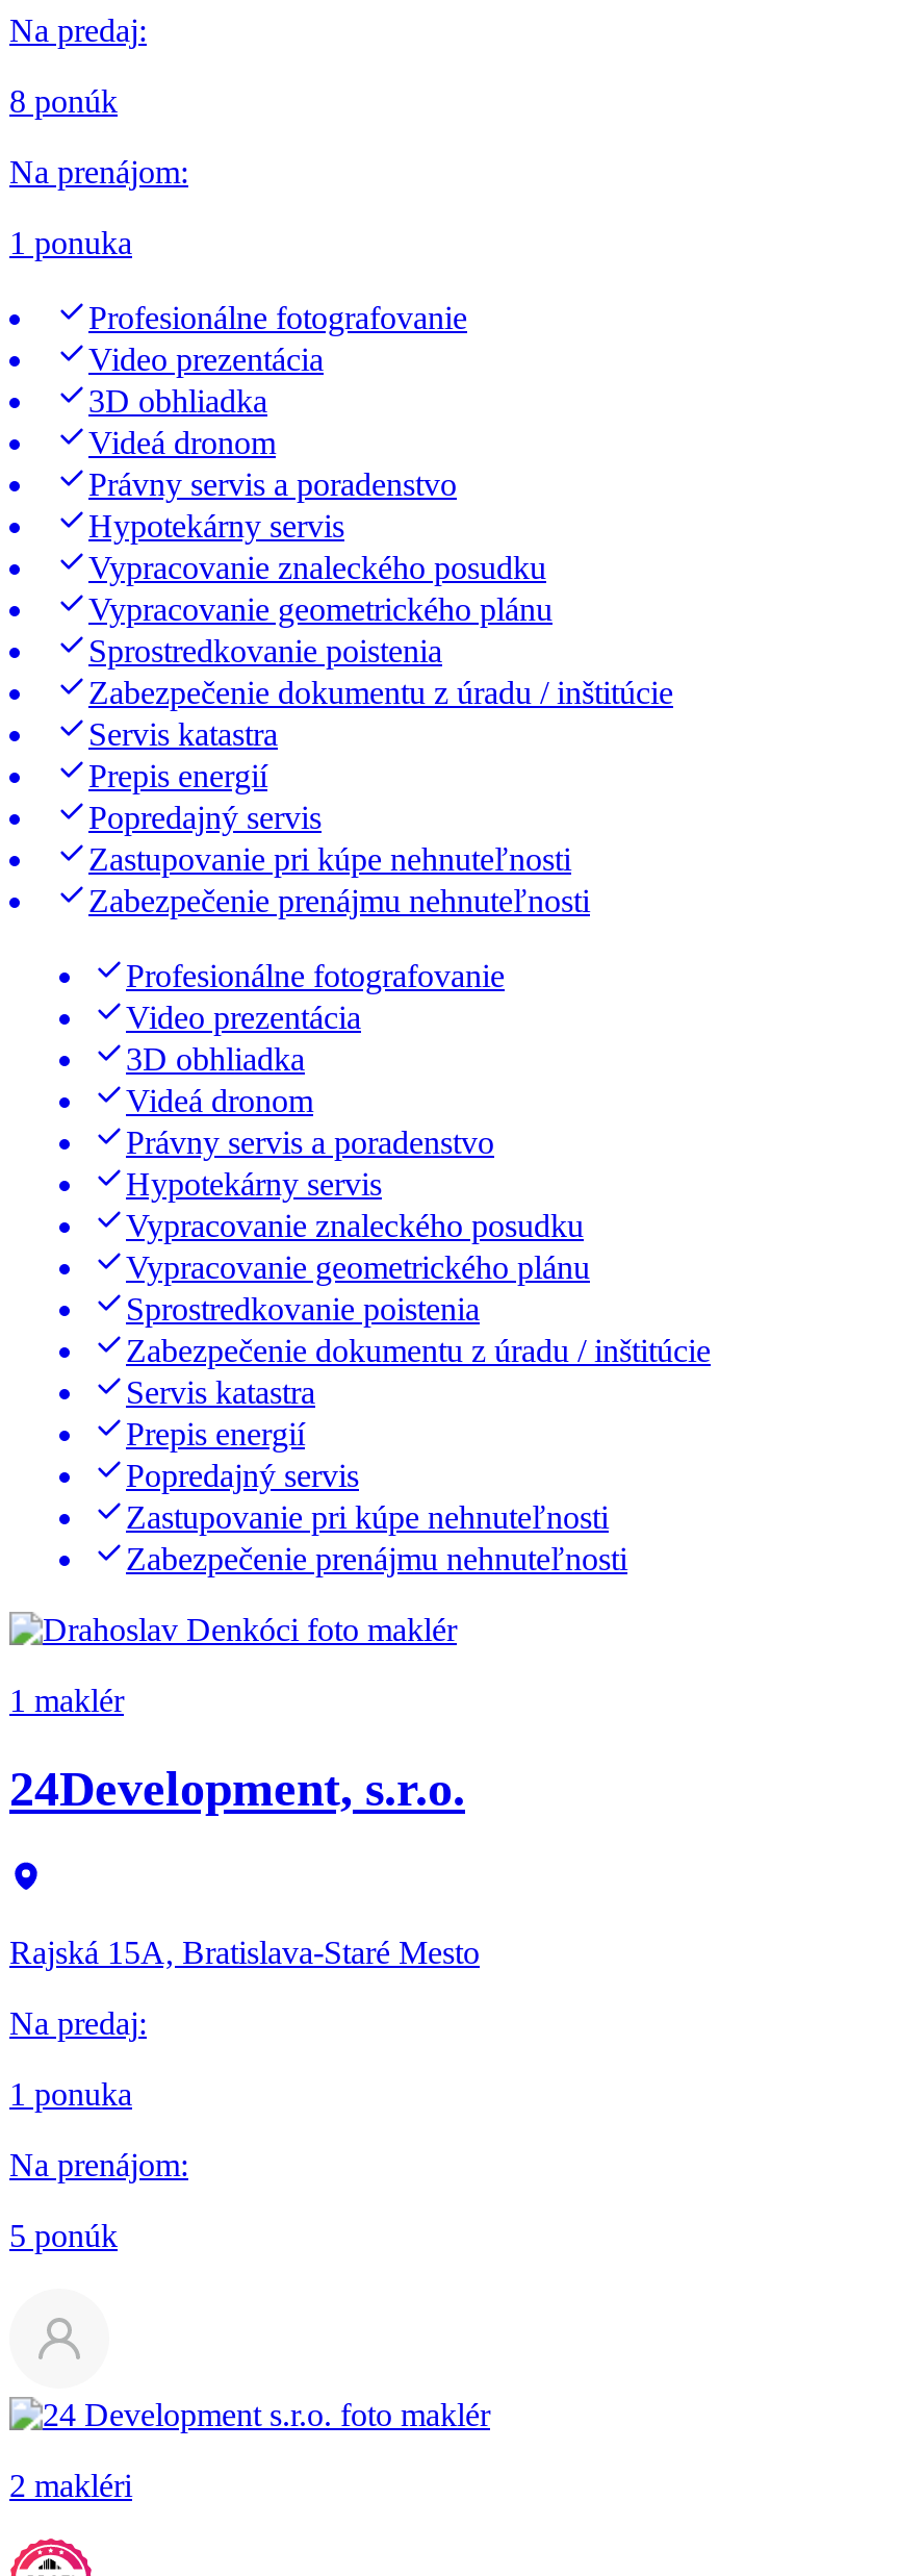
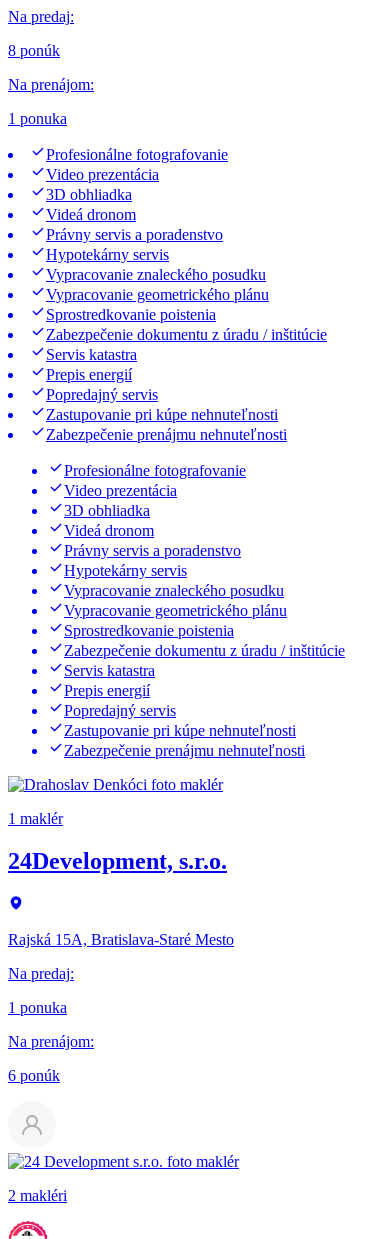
[9,2218,118,2253] 5 ponúk -> [8,1067,60,1084] 6 ponúk

